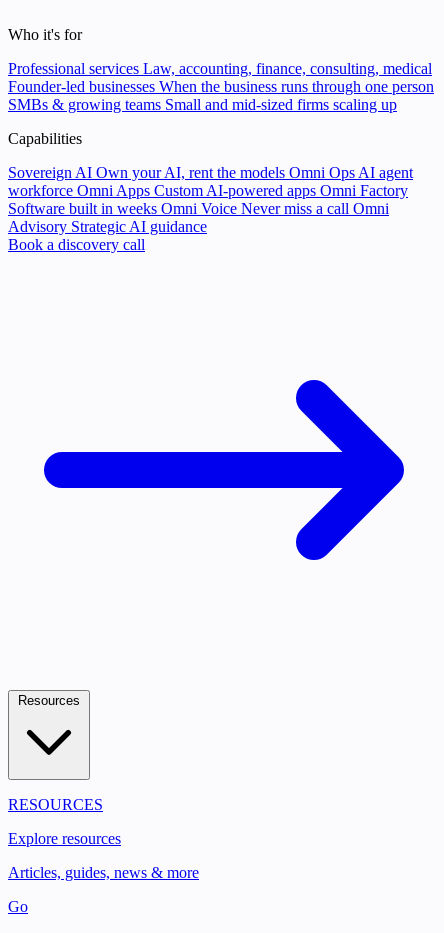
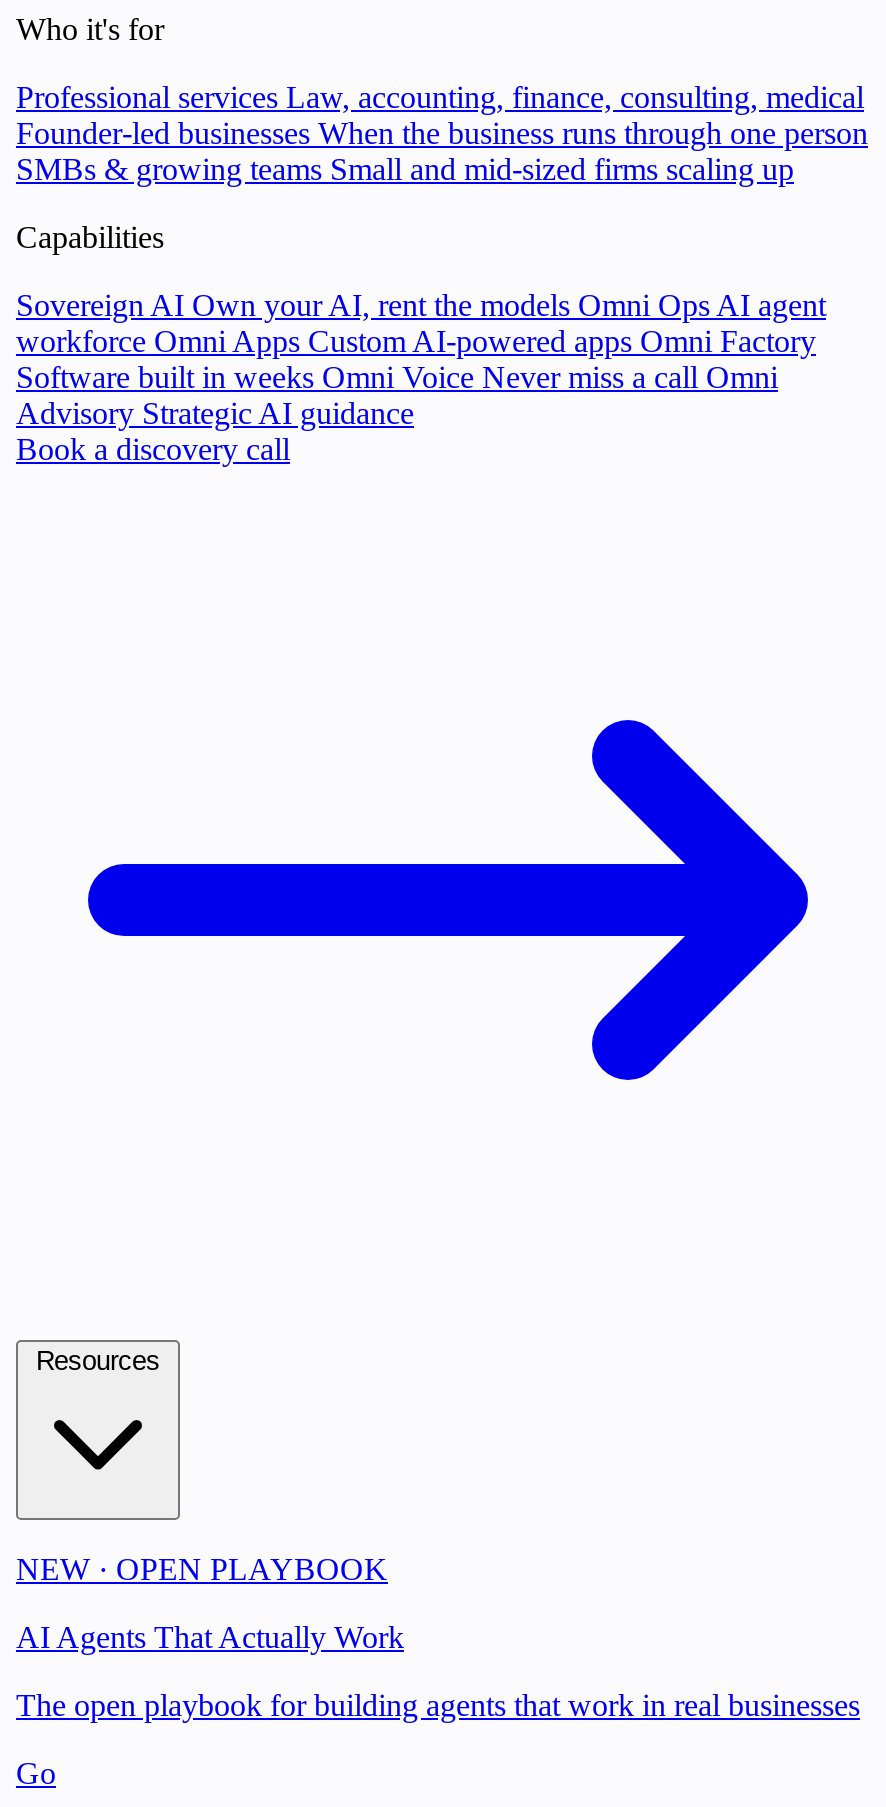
[8,796,103,813] RESOURCES -> [16,1552,388,1586] NEW · OPEN PLAYBOOK
[8,830,121,847] Explore resources -> [16,1620,404,1654] AI Agents That Actually Work
[8,864,199,881] Articles, guides, news & more -> [16,1688,860,1722] The open playbook for building agents that work in real businesses

